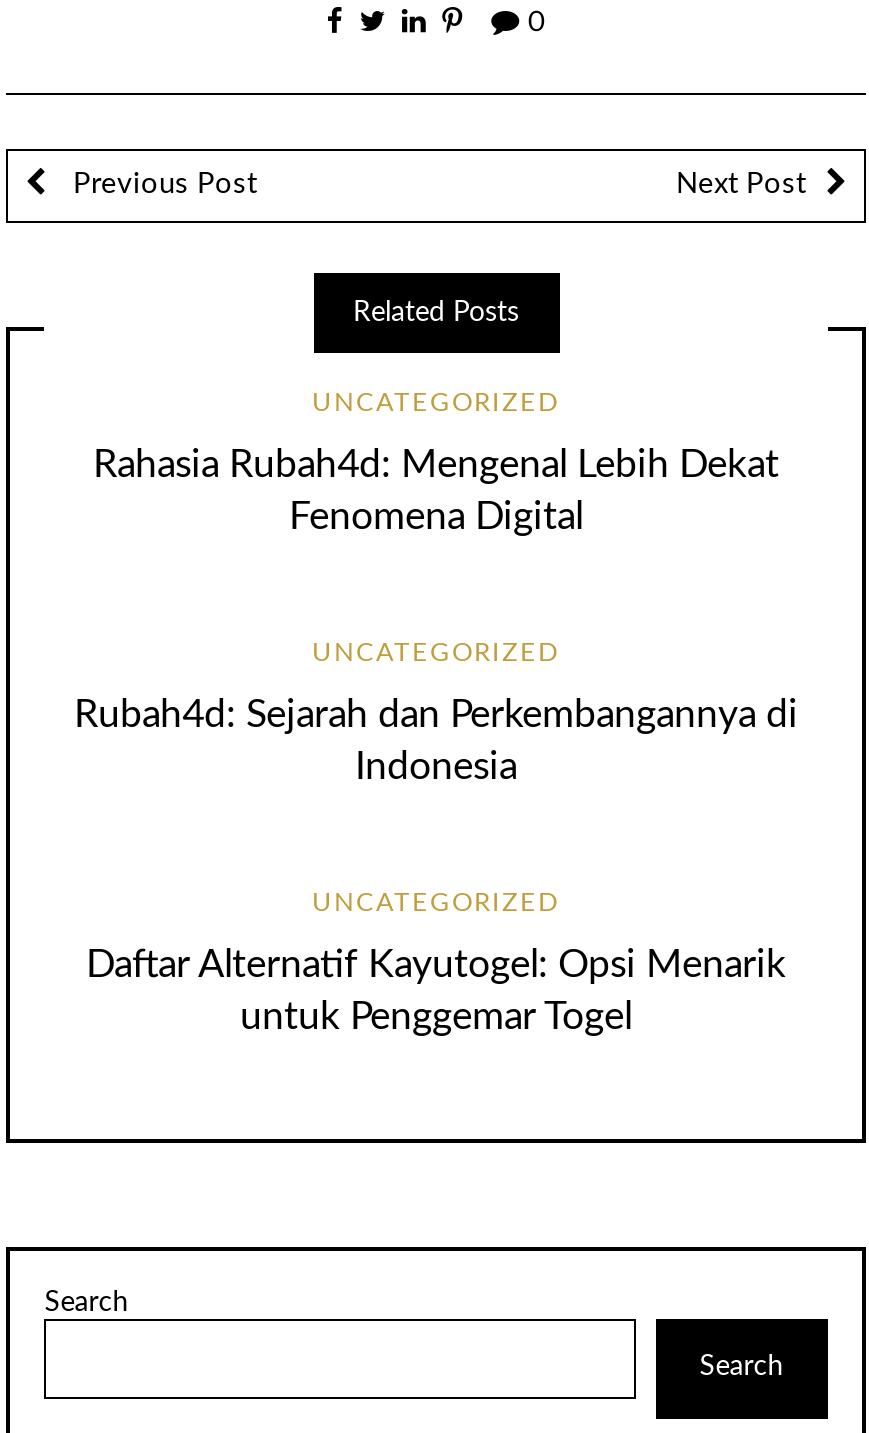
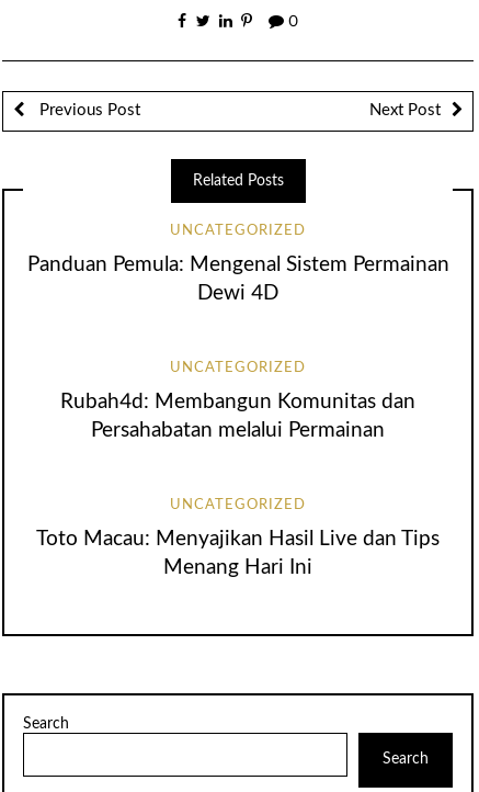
[93,448,779,538] Rahasia Rubah4d: Mengenal Lebih Dekat | Fenomena Digital -> [27,255,449,304] Panduan Pemula: Mengenal Sistem Permainan | Dewi 4D
[74,697,798,787] Rubah4d: Sejarah dan Perkembangannya di | Indonesia -> [60,392,415,441] Rubah4d: Membangun Komunitas dan | Persahabatan melalui Permainan
[86,947,786,1037] Daftar Alternatif Kayutogel: Opsi Menarik | untuk Penggemar Togel -> [36,529,440,578] Toto Macau: Menyajikan Hasil Live dan Tips | Menang Hari Ini

